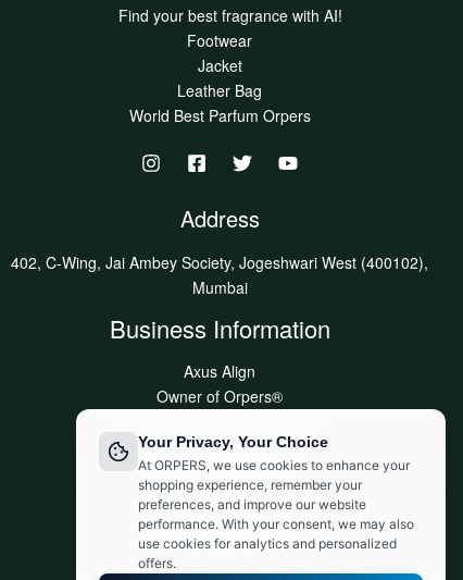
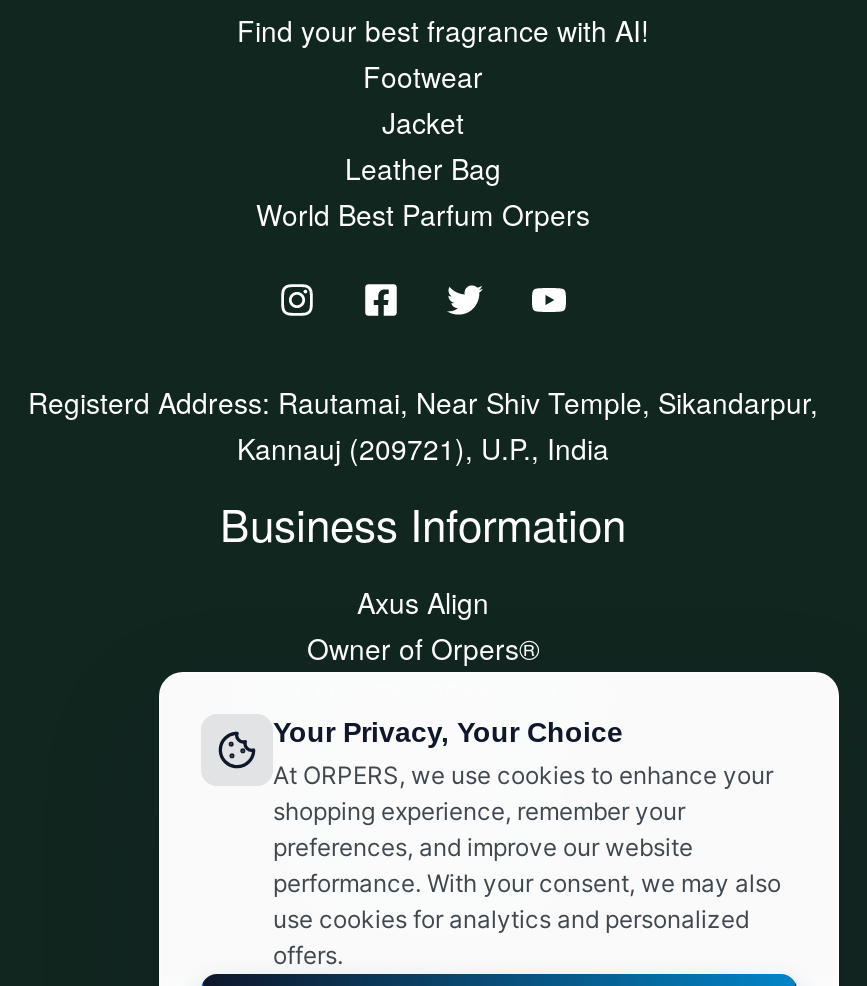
[11,203,428,298] Address | 402, C-Wing, Jai Ambey Society, Jogeshwari West (400102), | Mumbai -> [28,381,818,467] Registerd Address: Rautamai, Near Shiv Temple, Sikandarpur, | Kannauj (209721), U.P., India

